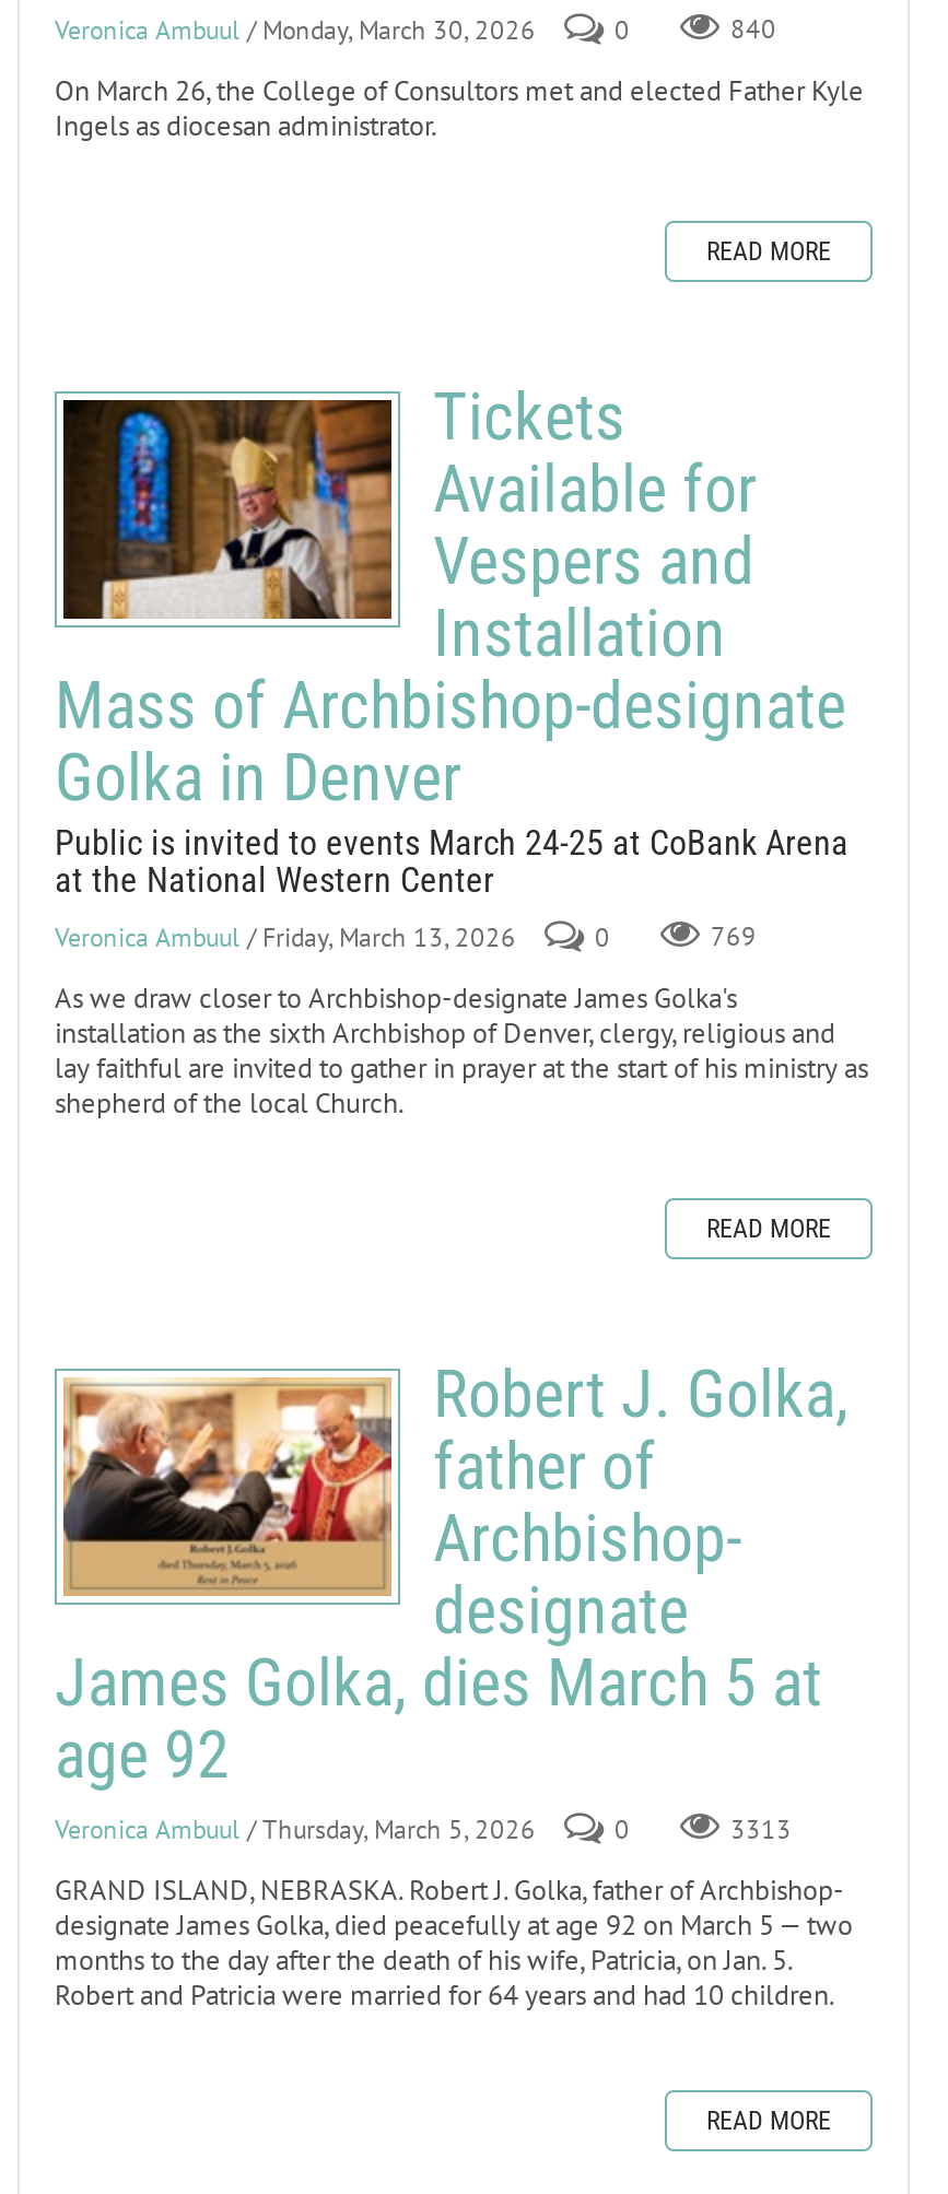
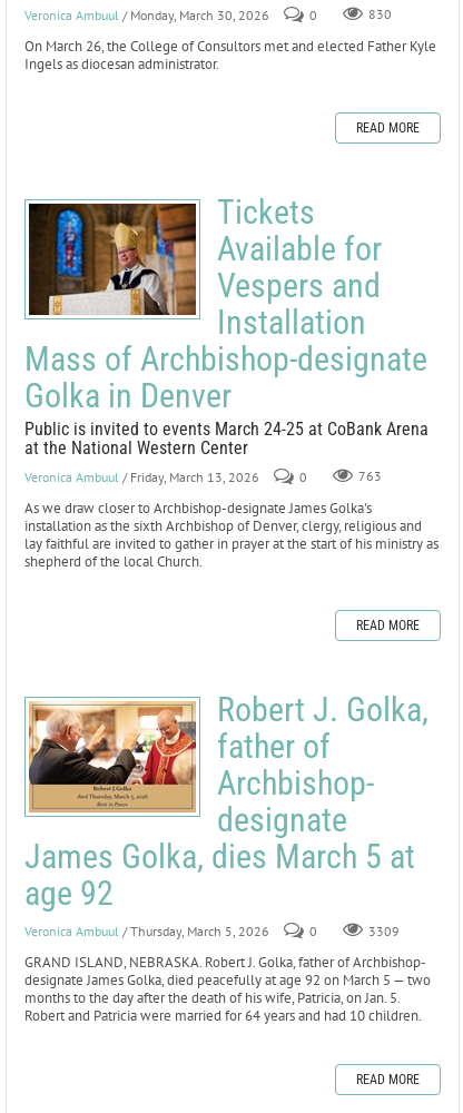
[730,13,776,45] 840 -> [368,6,392,23] 830
[711,920,757,953] 769 -> [358,468,382,485] 763
[730,1812,792,1845] 3313 -> [368,922,400,939] 3309

